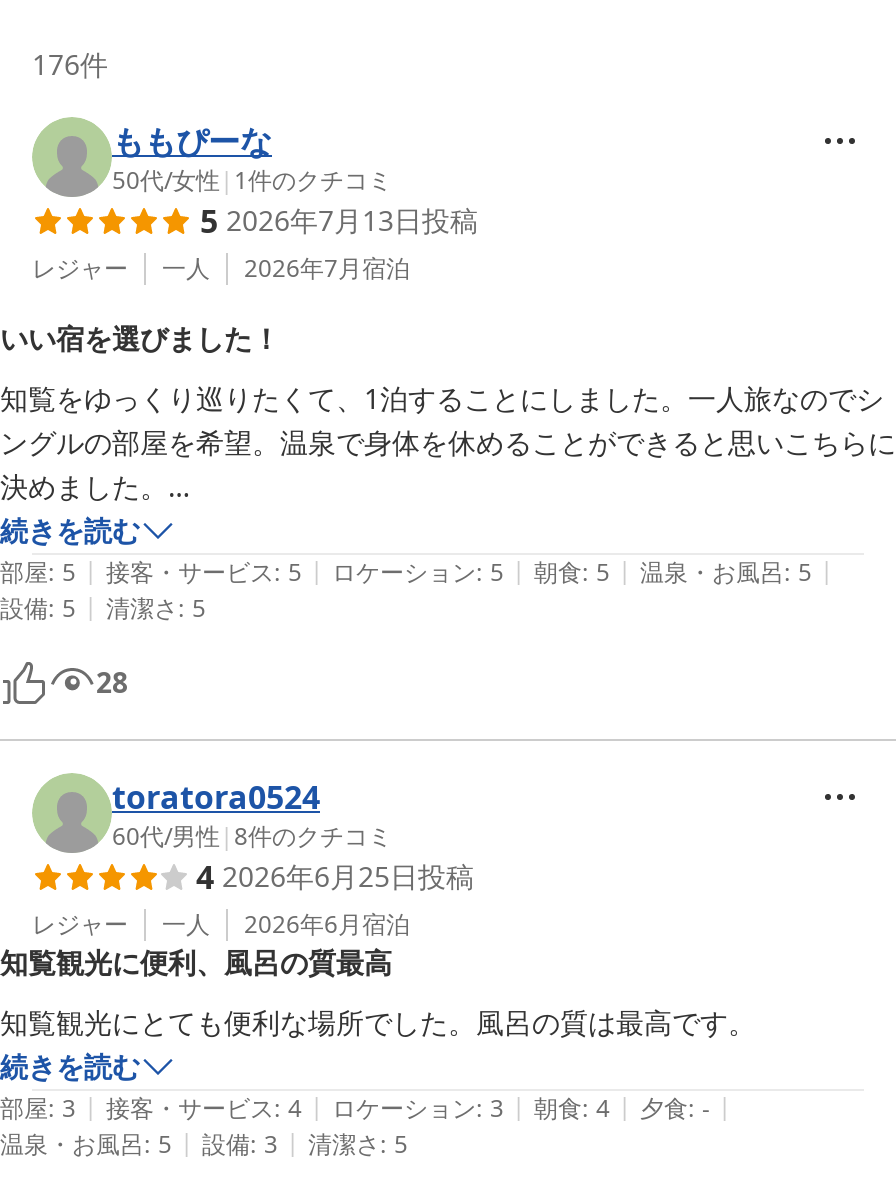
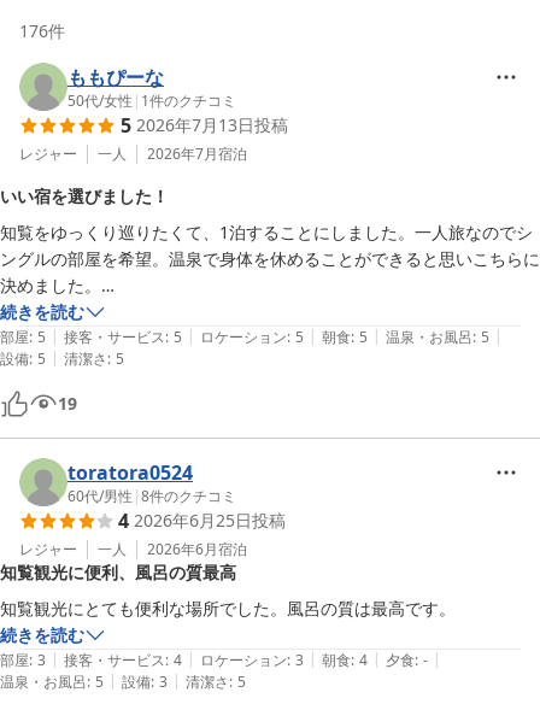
[96,663,128,701] 28 -> [58,392,77,415] 19

